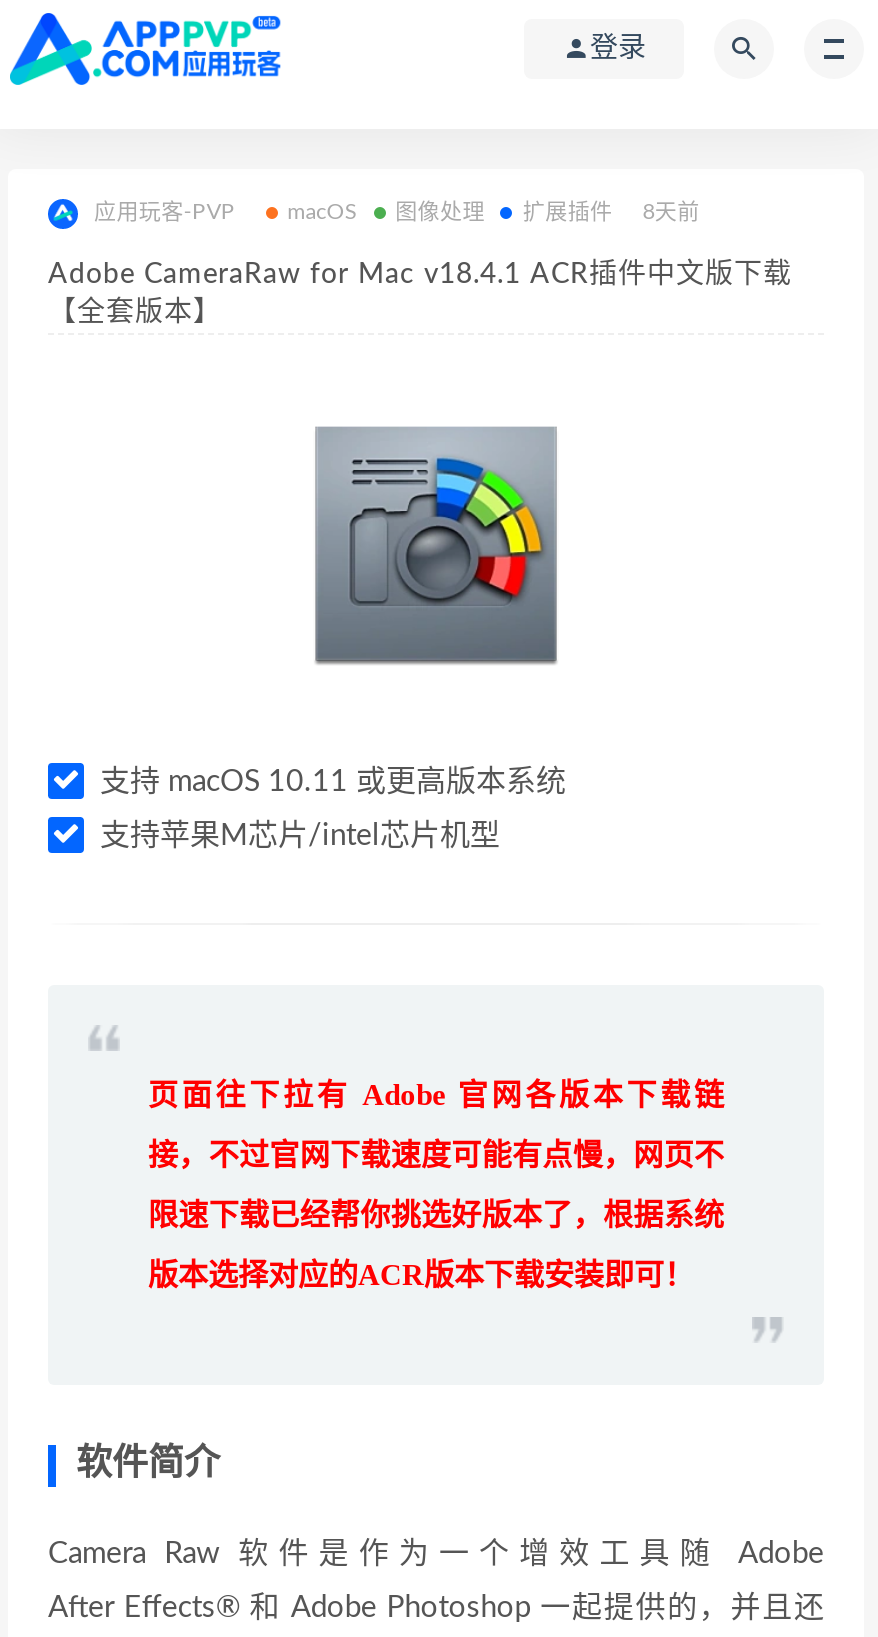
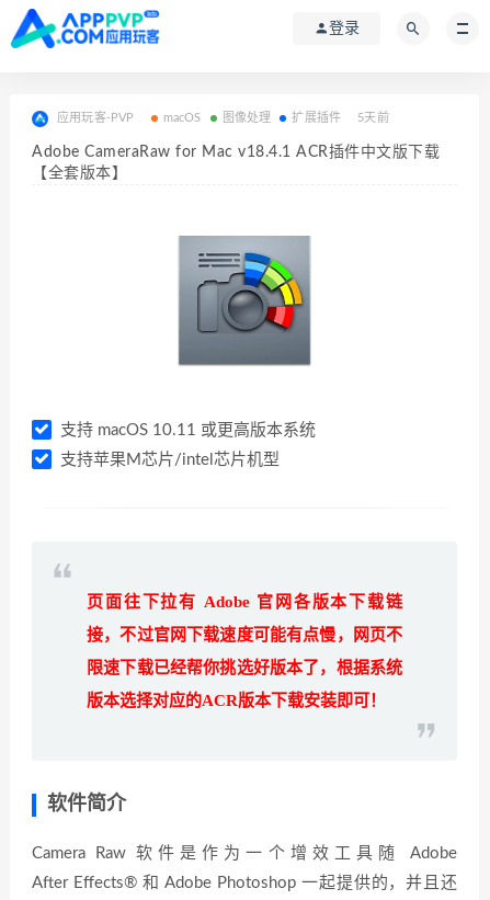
[287,201,700,223] macOS 图像处理 扩展插件 8天前 -> [163,112,389,124] macOS 图像处理 扩展插件 5天前

